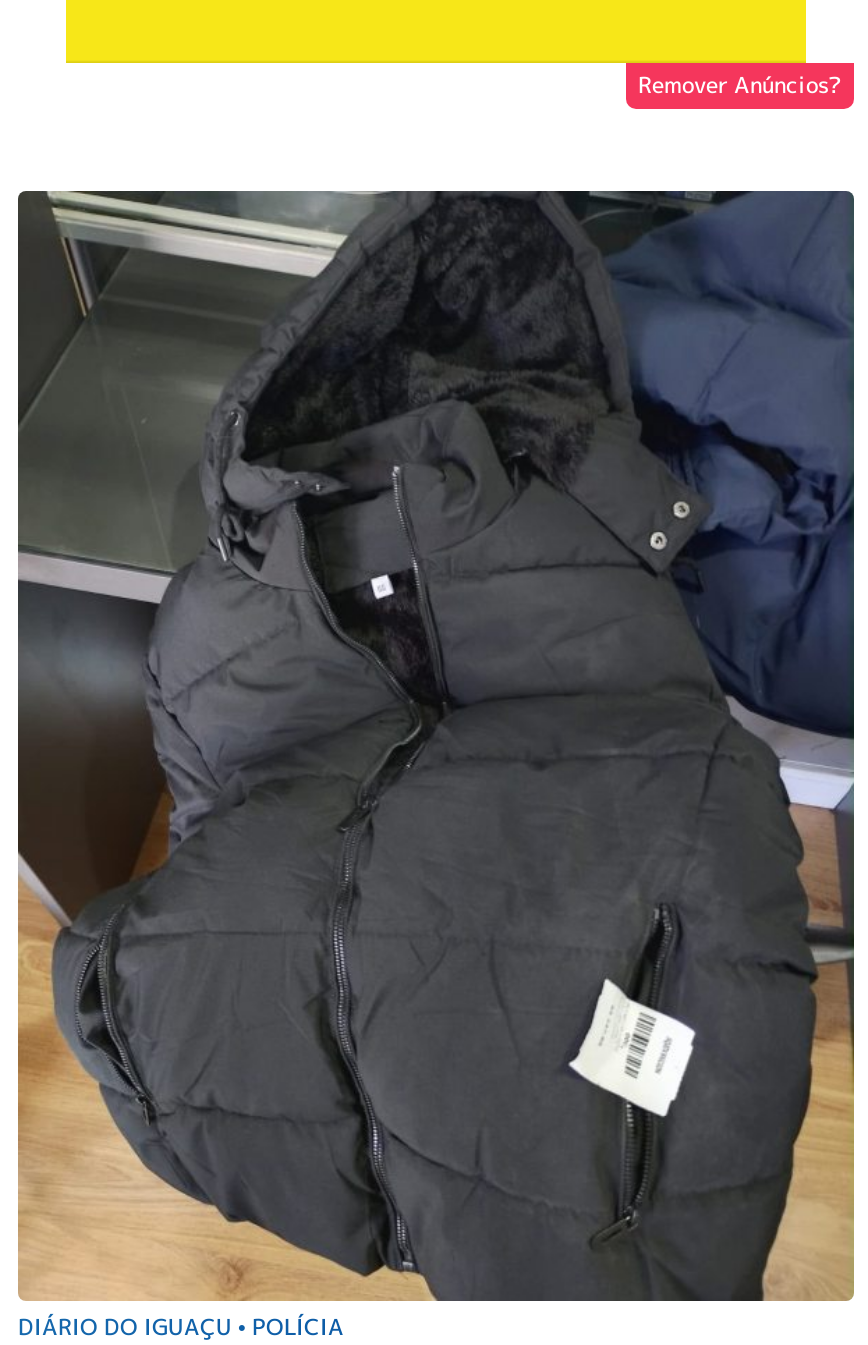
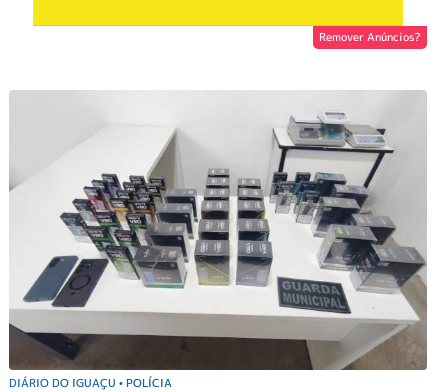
[16,189,856,1303] [image] -> [9,90,427,371] [image]

